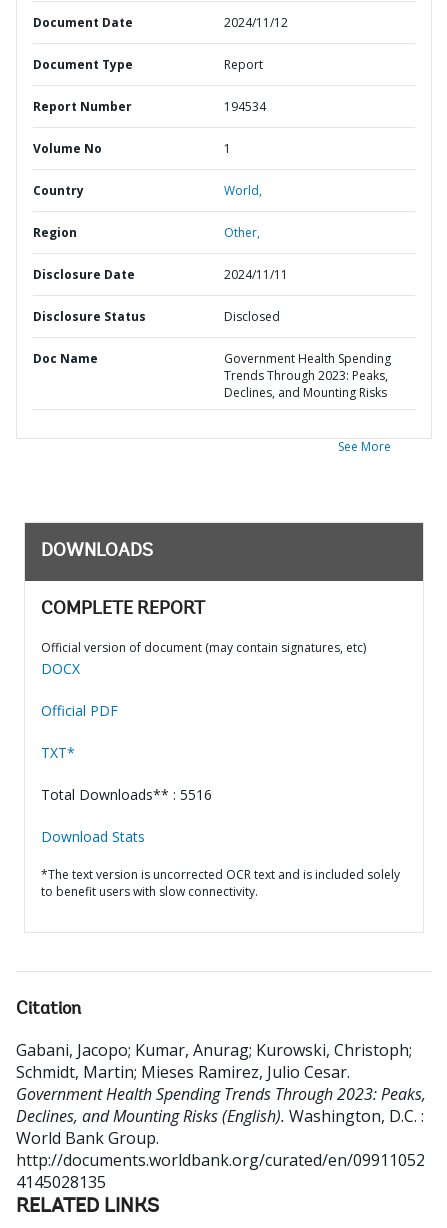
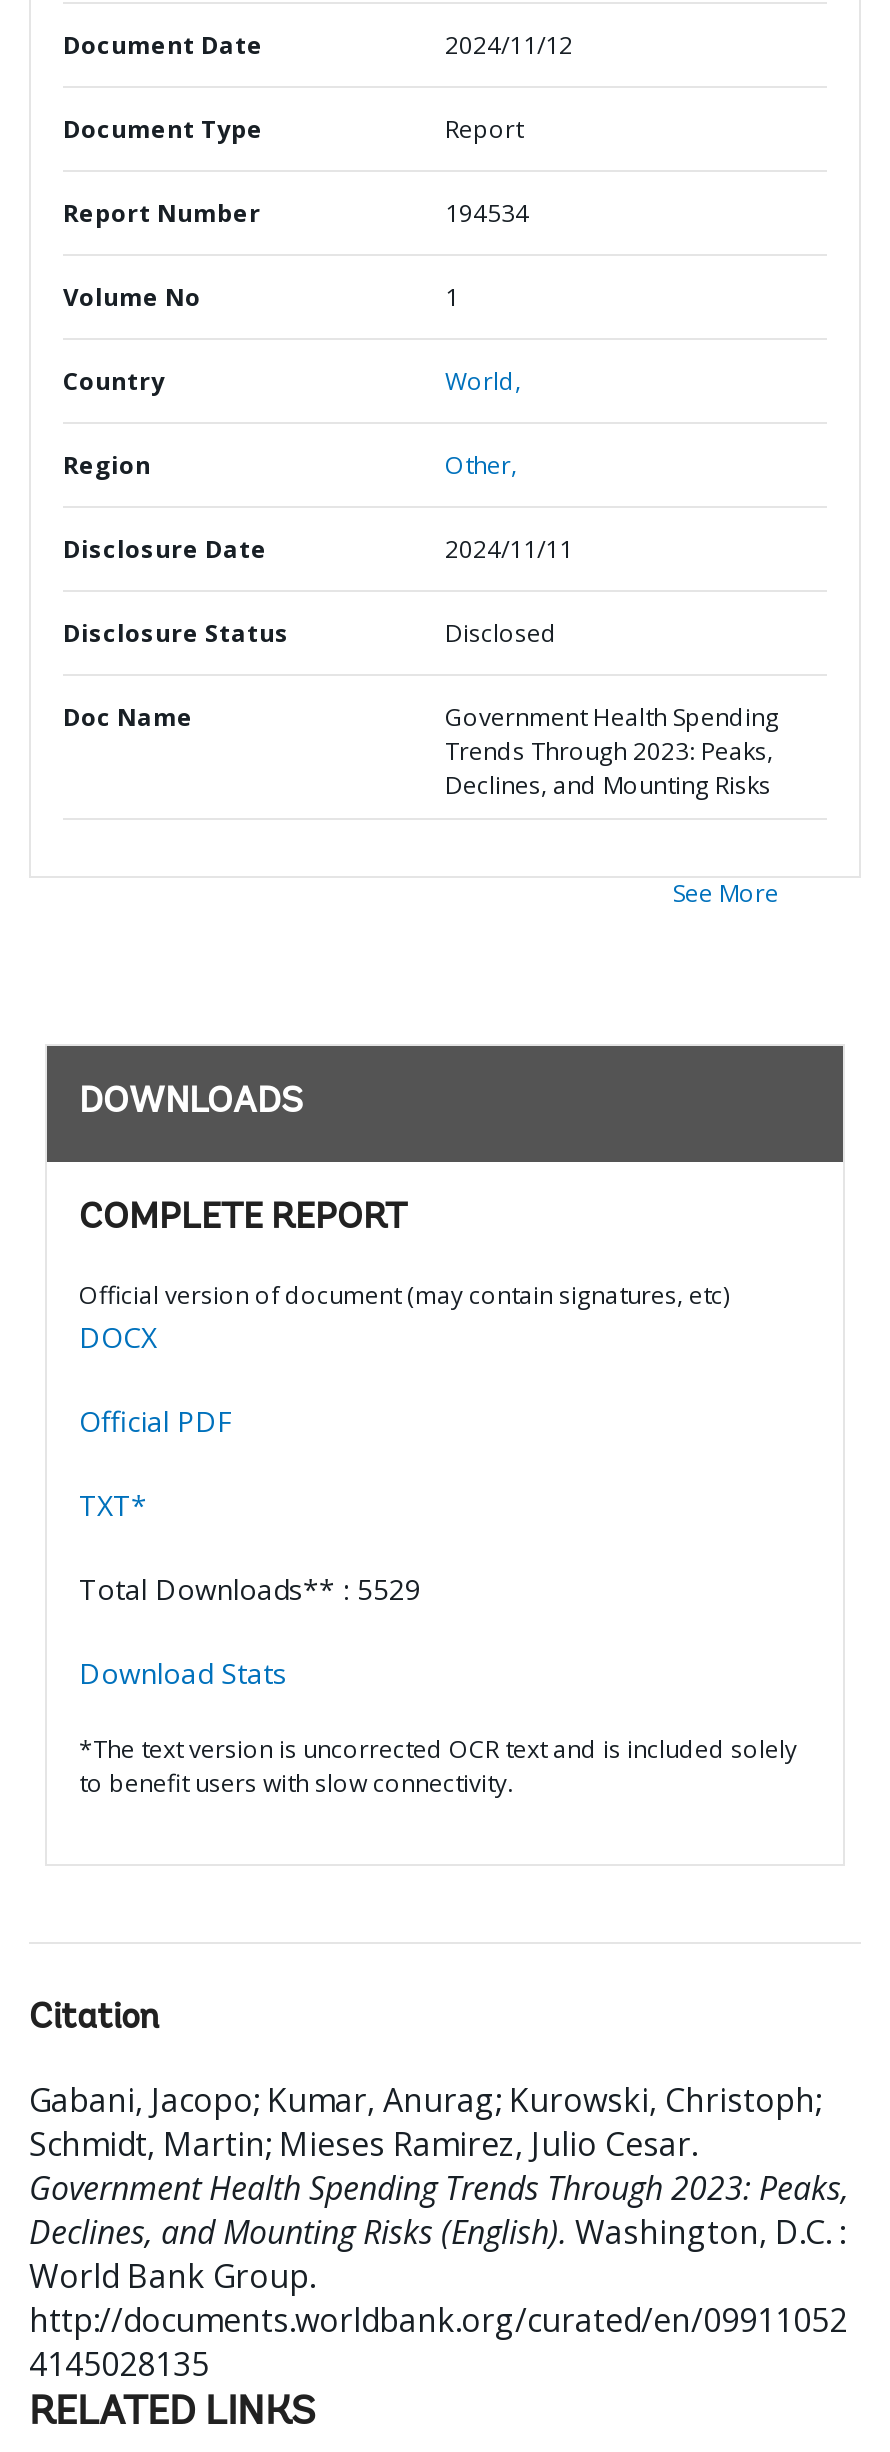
[41,785,212,804] Total Downloads** : 5516 -> [79,1570,421,1608] Total Downloads** : 5529

